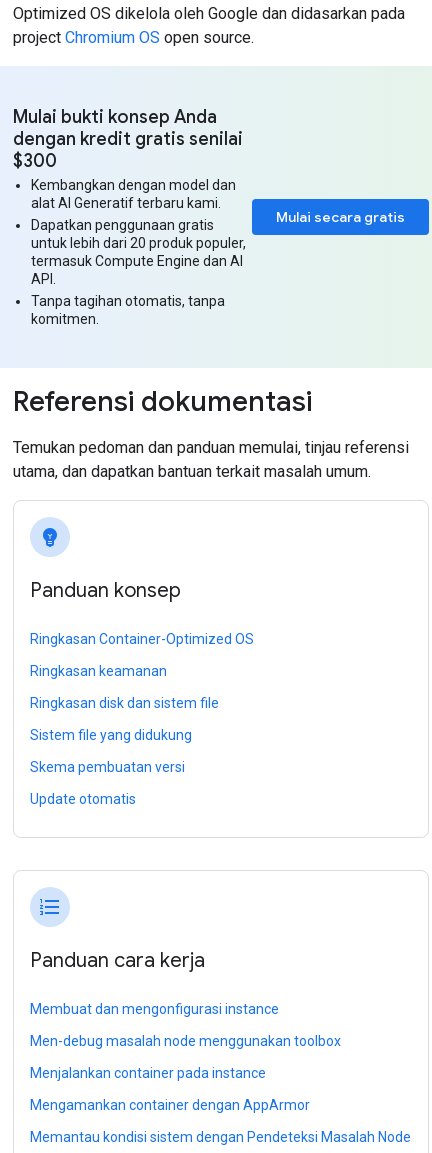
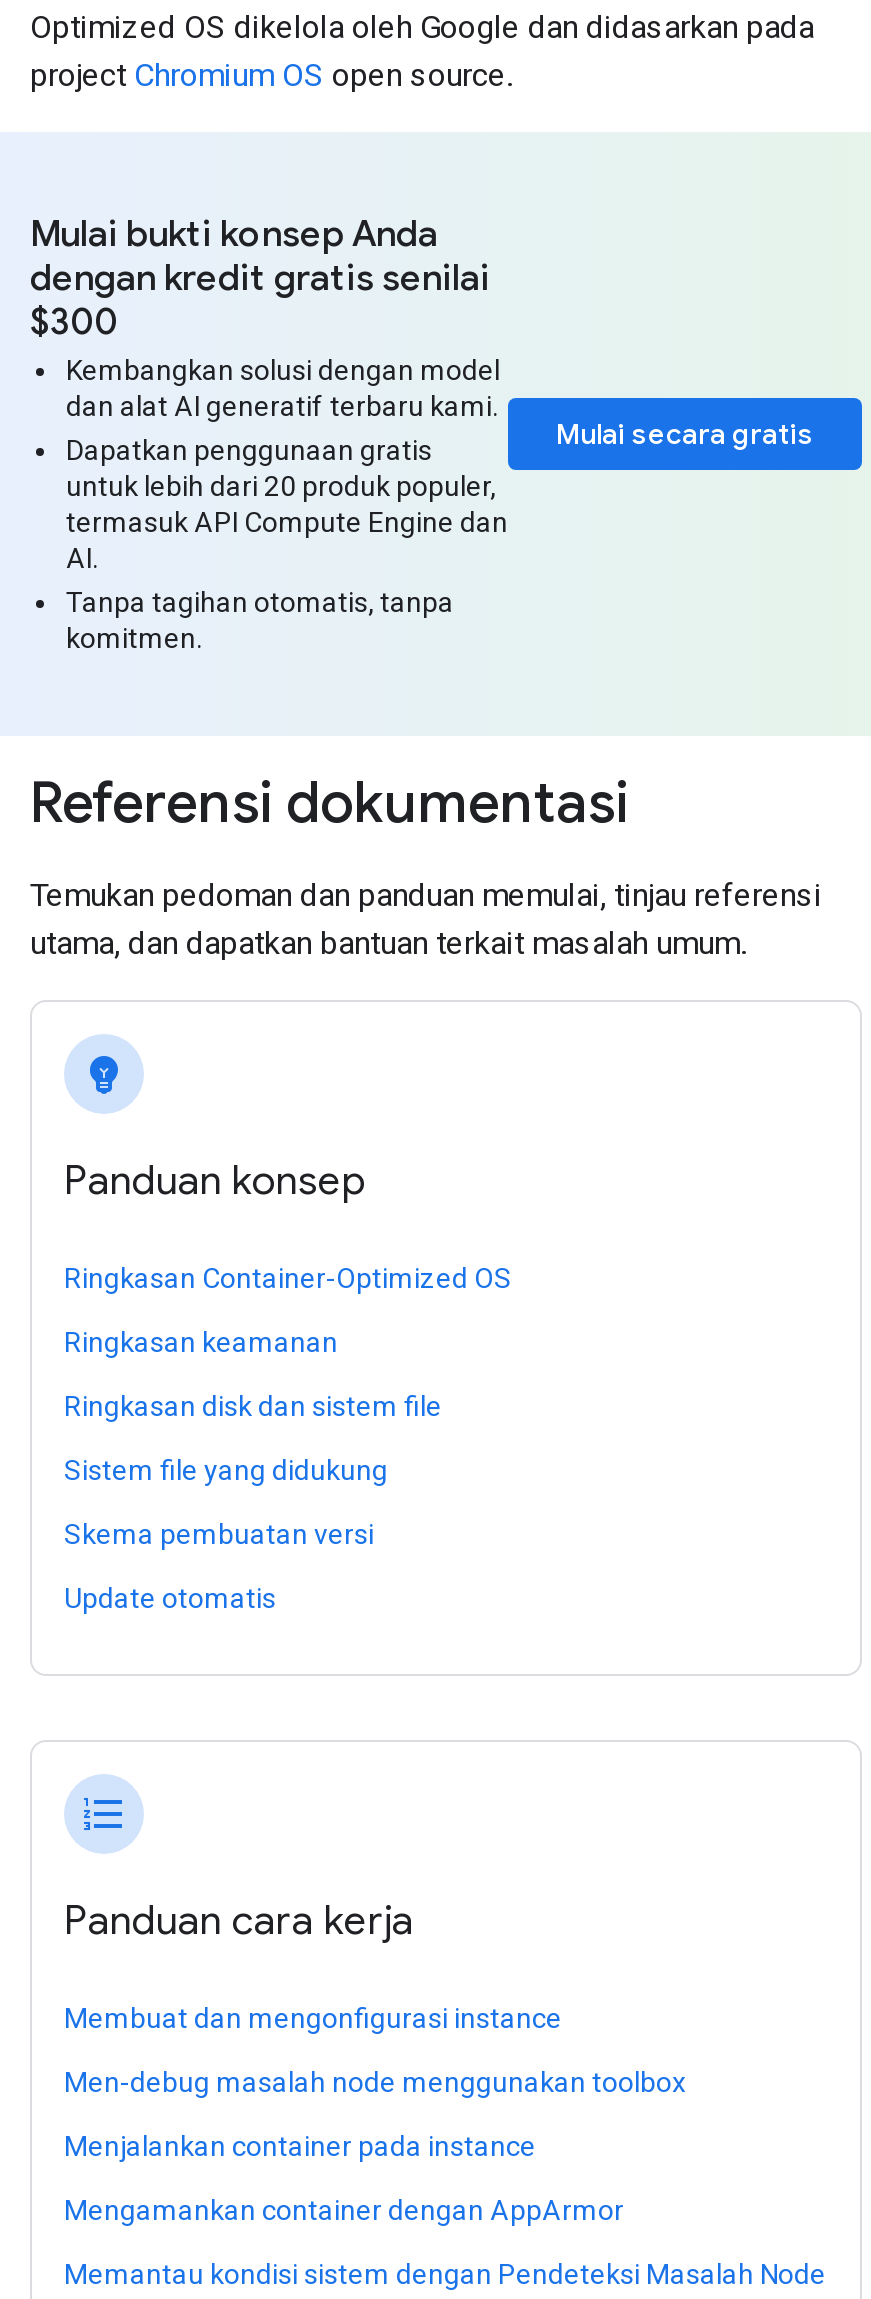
[31,177,236,211] Kembangkan dengan model dan | alat AI Generatif terbaru kami. -> [66,354,500,422] Kembangkan solusi dengan model | dan alat AI generatif terbaru kami.
[31,253,243,287] termasuk Compute Engine dan AI | API. -> [66,506,508,574] termasuk API Compute Engine dan | AI.

